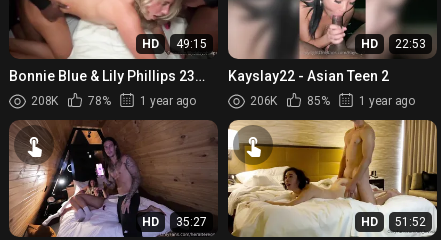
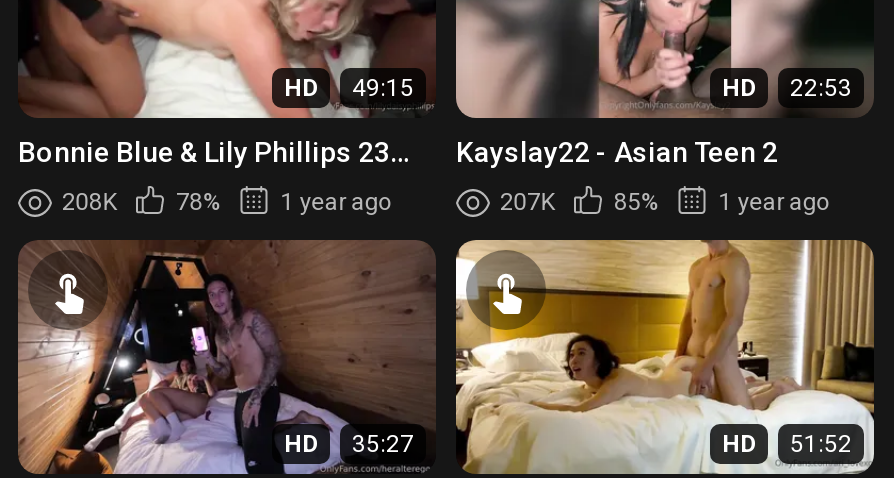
[250,94,277,108] 206K -> [500,188,554,216] 207K

